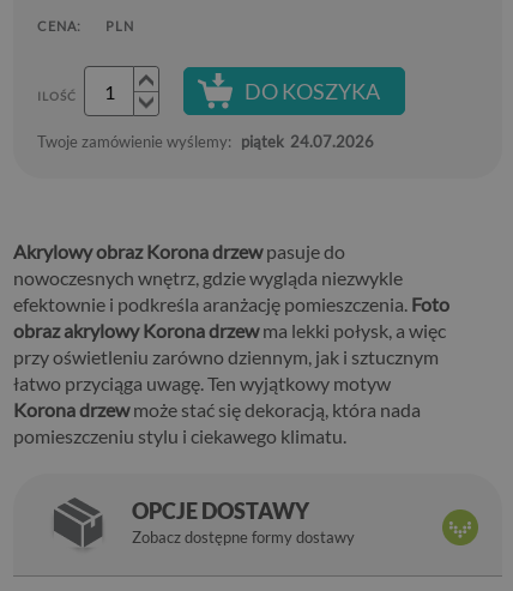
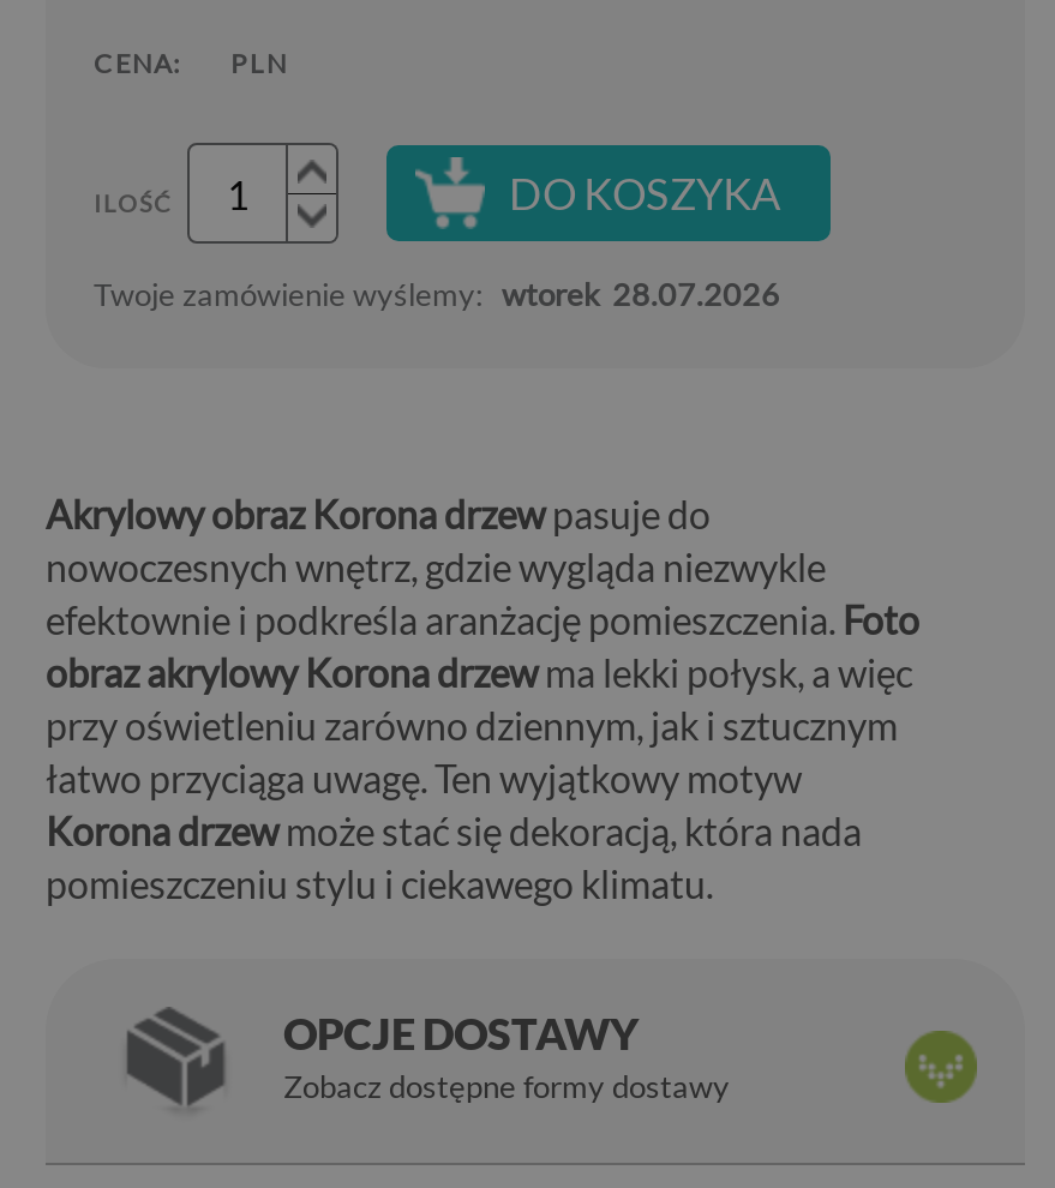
[37,132,374,151] Twoje zamówienie wyślemy: piątek 24.07.2026 -> [94,275,780,313] Twoje zamówienie wyślemy: wtorek 28.07.2026

